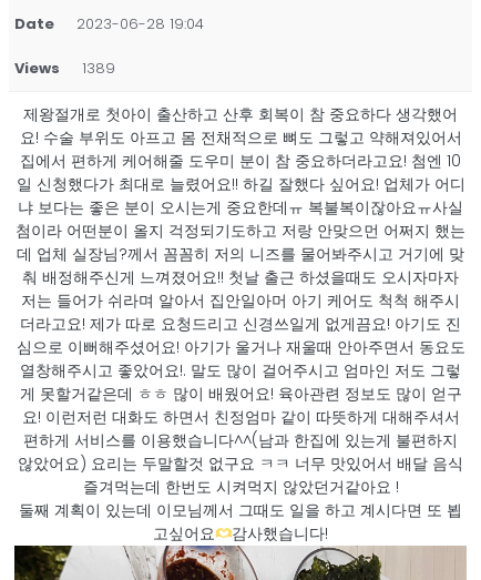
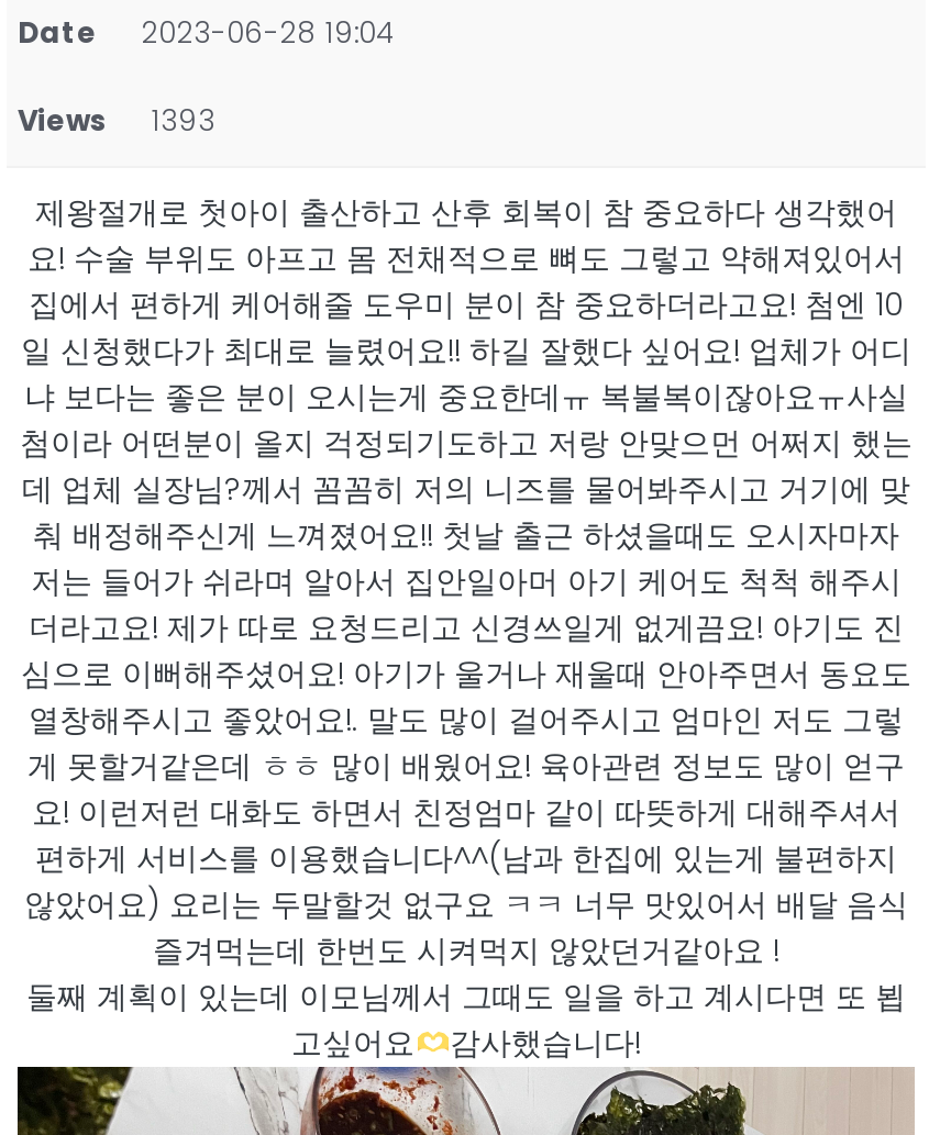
[14,58,115,79] Views 1389 -> [18,101,215,142] Views 1393

